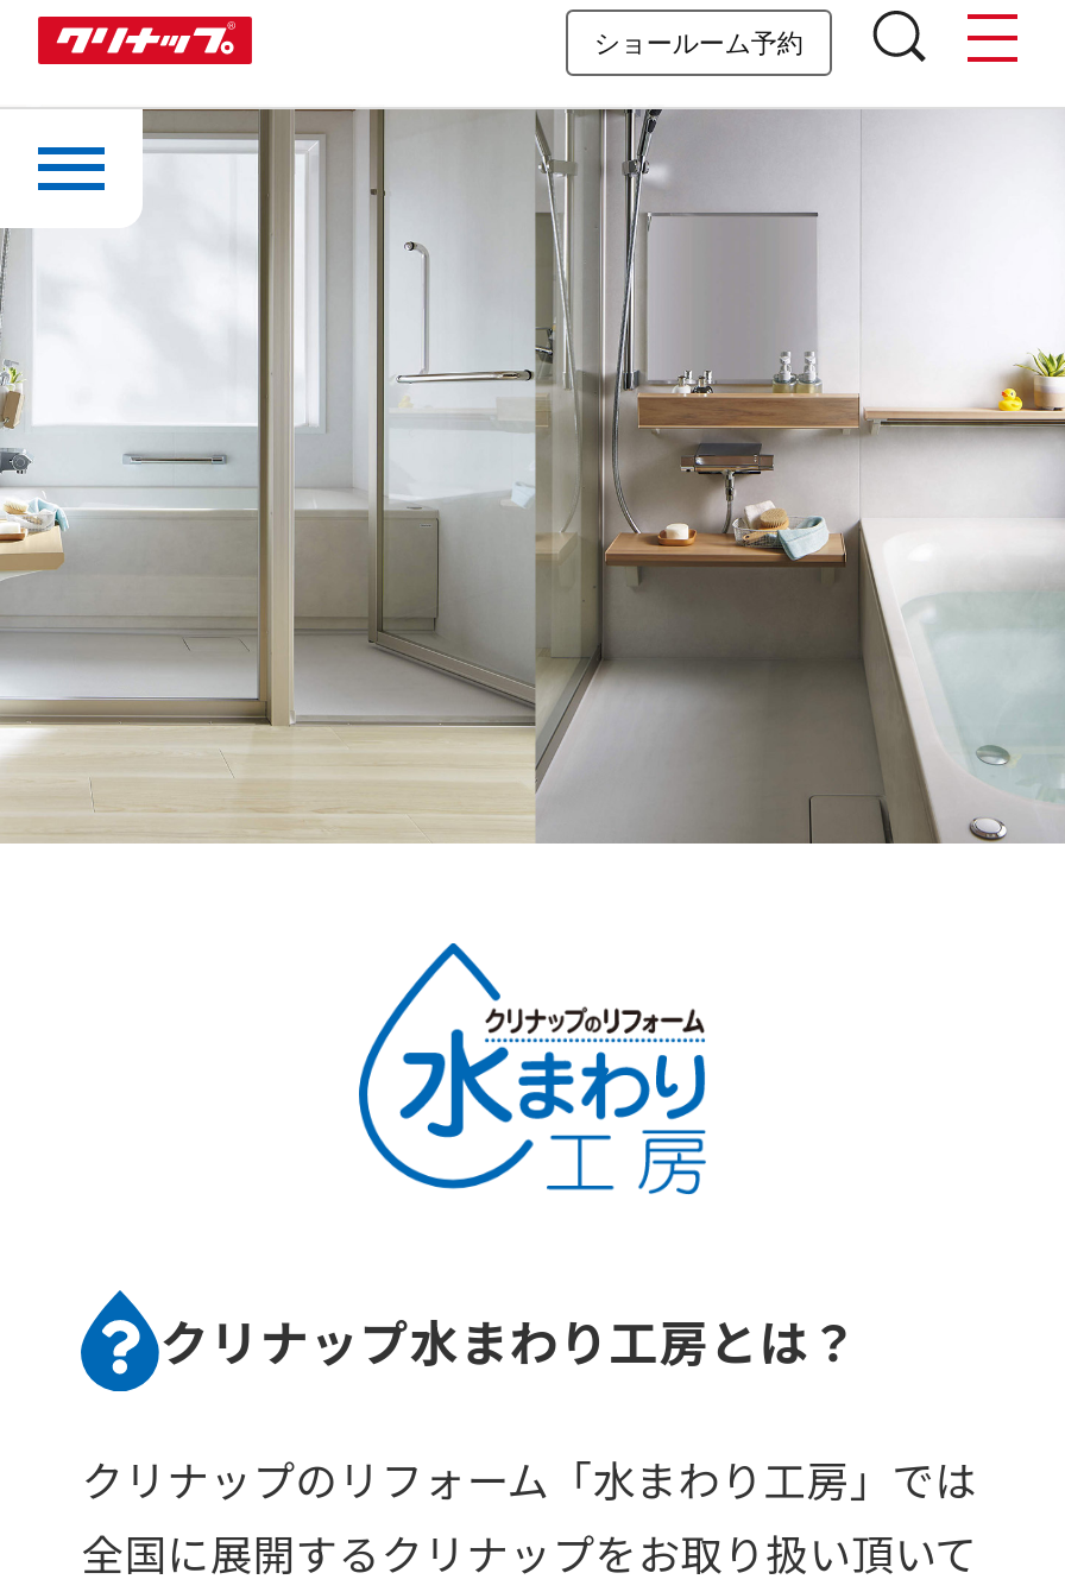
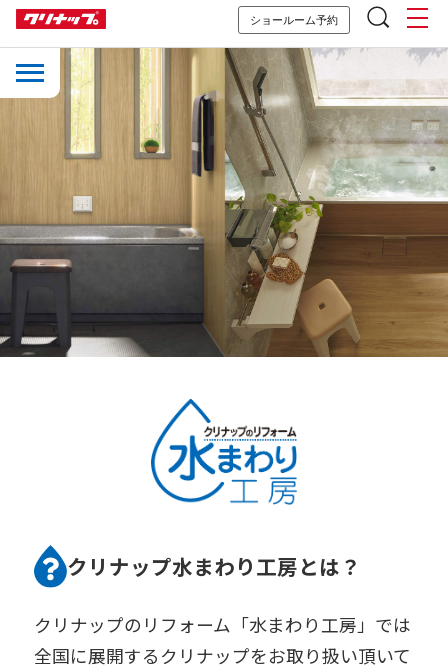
[7,107,1058,846] [image] -> [3,47,445,358] [image]

